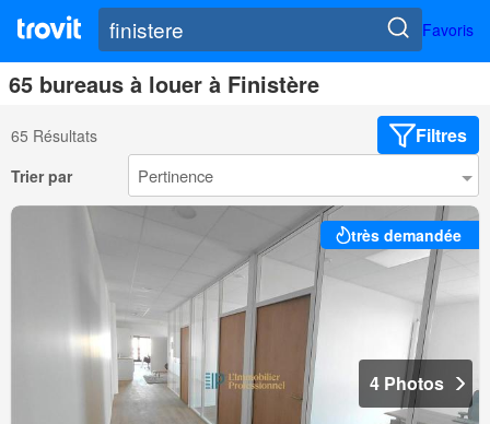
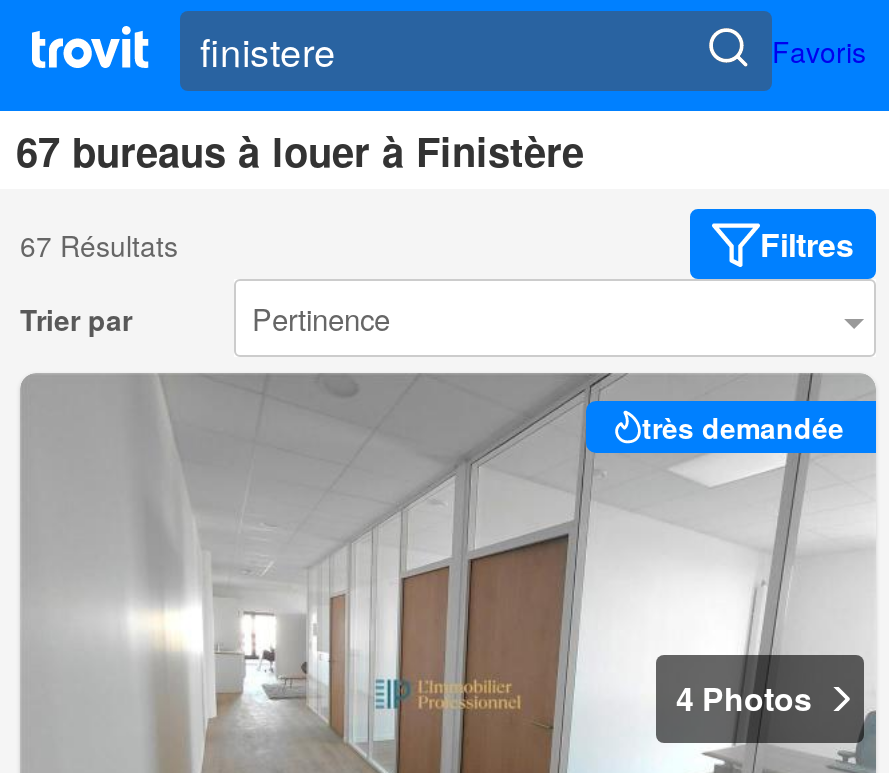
[9,68,319,100] 65 bureaus à louer à Finistère -> [16,122,584,180] 67 bureaus à louer à Finistère
[11,124,97,146] 65 Résultats -> [20,225,178,265] 67 Résultats

